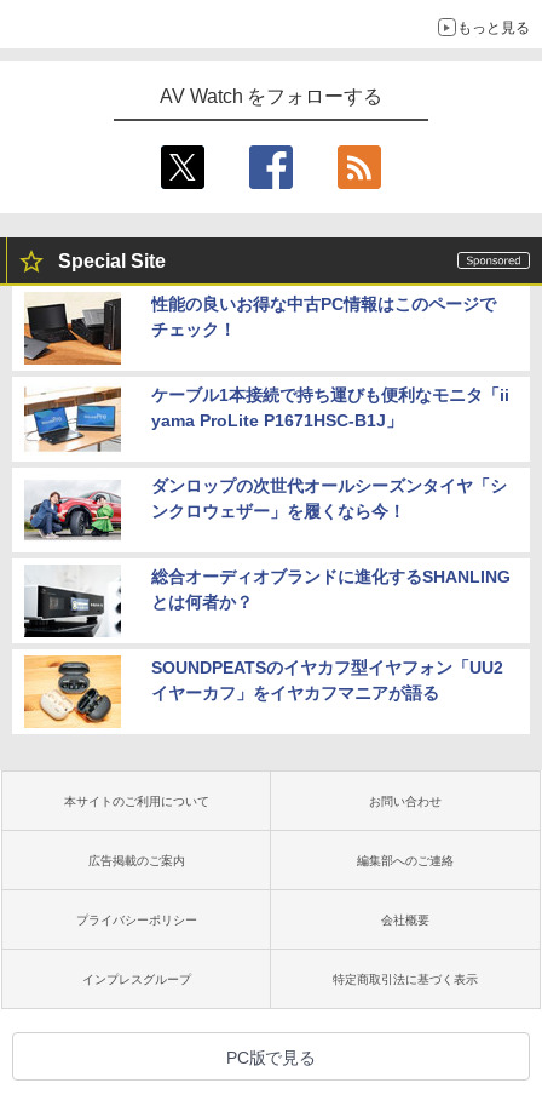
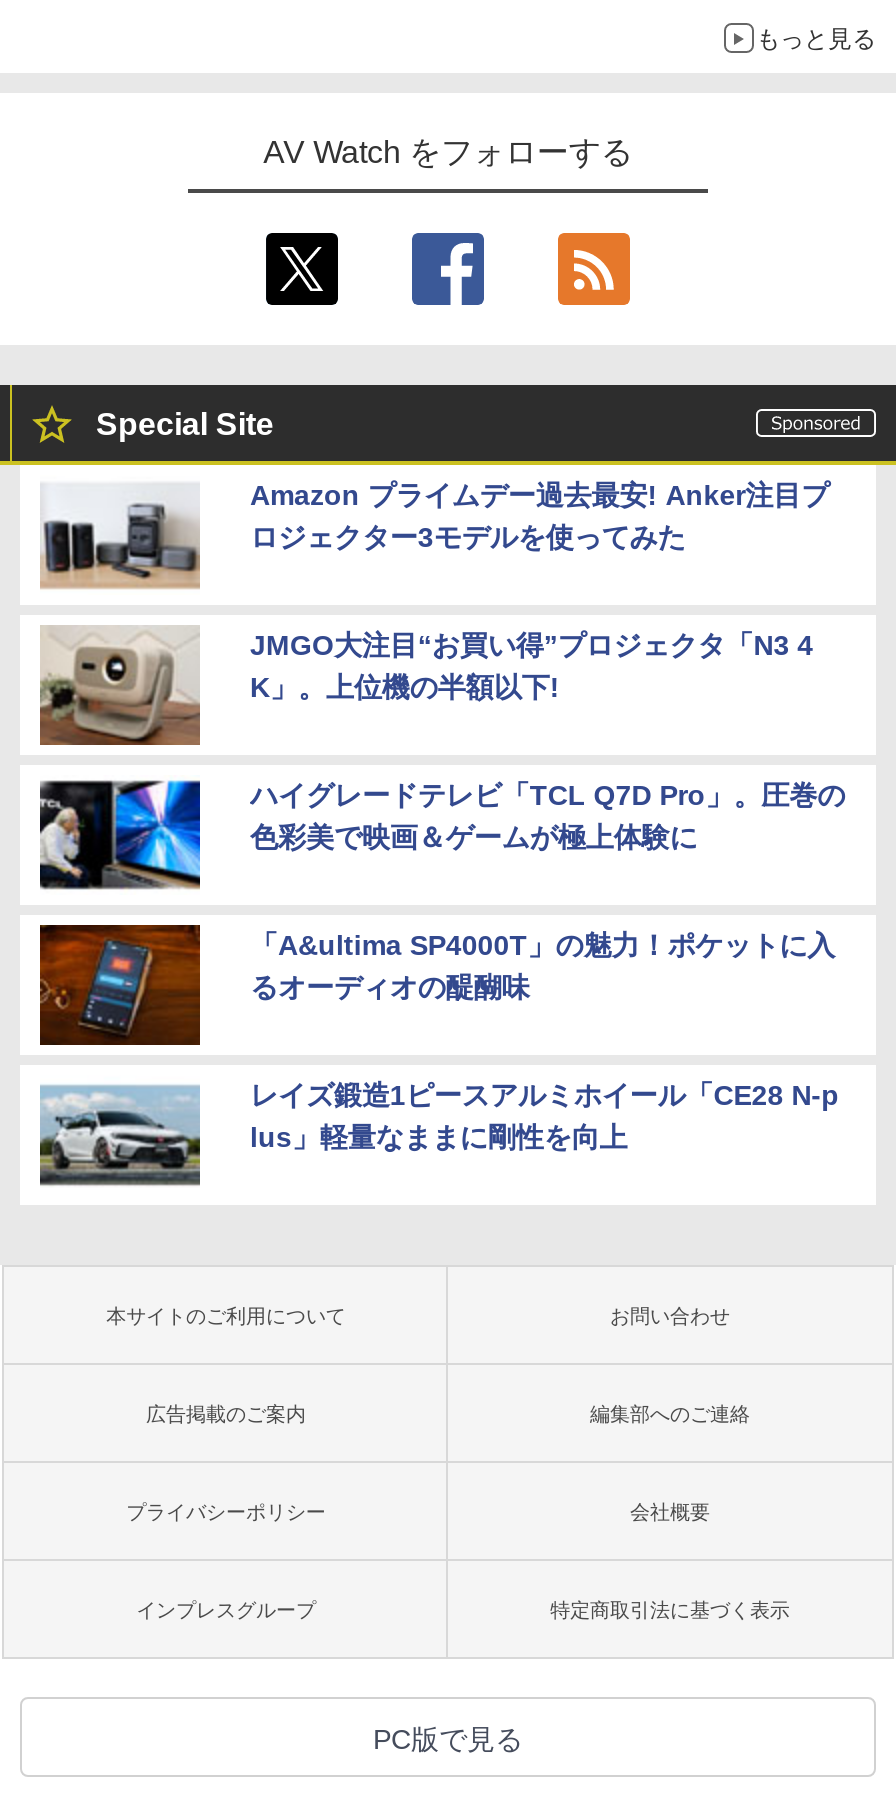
[23,293,496,366] [image] | 性能の良いお得な中古PC情報はこのページで | チェック！ -> [40,479,829,595] [image] | Amazon プライムデー過去最安! Anker注目プ | ロジェクター3モデルを使ってみた
[24,384,509,456] [image] | ケーブル1本接続で持ち運びも便利なモニタ「ii | yama ProLite P1671HSC-B1J」 -> [38,625,813,747] [image] | JMGO大注目“お買い得”プロジェクタ「N3 4 | K」。上位機の半額以下!
[23,476,507,543] [image] | ダンロップの次世代オールシーズンタイヤ「シ | ンクロウェザー」を履くなら今！ -> [38,779,845,891] [image] | ハイグレードテレビ「TCL Q7D Pro」。圧巻の | 色彩美で映画＆ゲームが極上体験に
[23,565,510,637] [image] | 総合オーディオブランドに進化するSHANLING | とは何者か？ -> [38,923,835,1047] [image] | 「A&ultima SP4000T」の魅力！ポケットに入 | るオーディオの醍醐味
[23,654,503,729] [image] | SOUNDPEATSのイヤカフ型イヤフォン「UU2 | イヤーカフ」をイヤカフマニアが語る -> [38,1075,839,1193] [image] | レイズ鍛造1ピースアルミホイール「CE28 N-p | lus」軽量なままに剛性を向上

